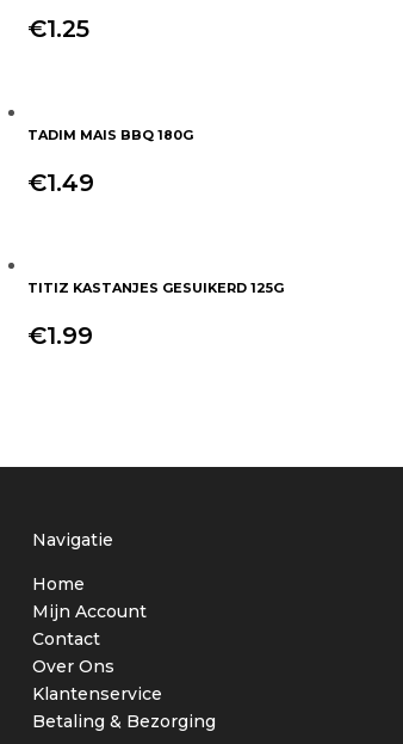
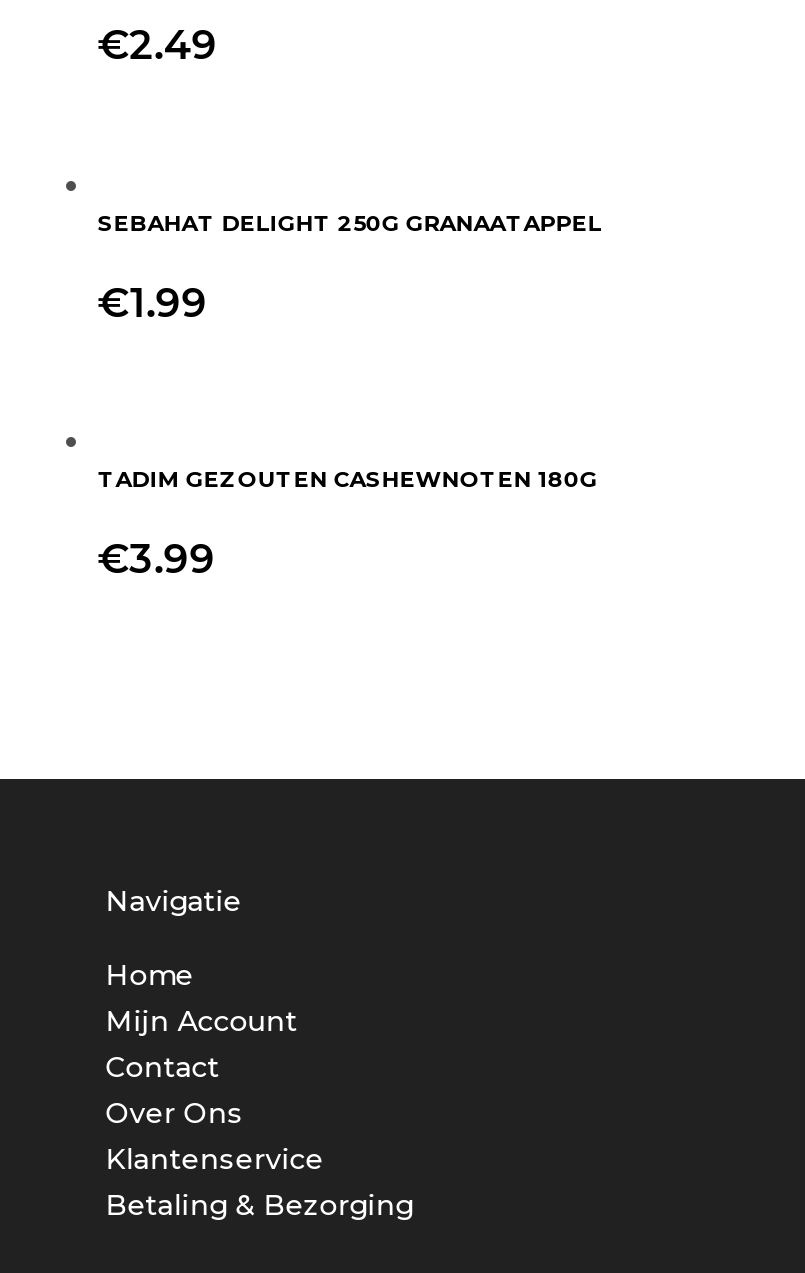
[27,14,89,43] €1.25 -> [98,21,218,69] €2.49
[27,126,193,143] TADIM MAIS BBQ 180G -> [98,208,602,236] SEBAHAT DELIGHT 250G GRANAATAPPEL
[27,168,94,197] €1.49 -> [98,278,208,326] €1.99
[27,280,284,296] TITIZ KASTANJES GESUIKERD 125G -> [98,465,598,493] TADIM GEZOUTEN CASHEWNOTEN 180G
[27,321,93,350] €1.99 -> [98,535,216,583] €3.99

